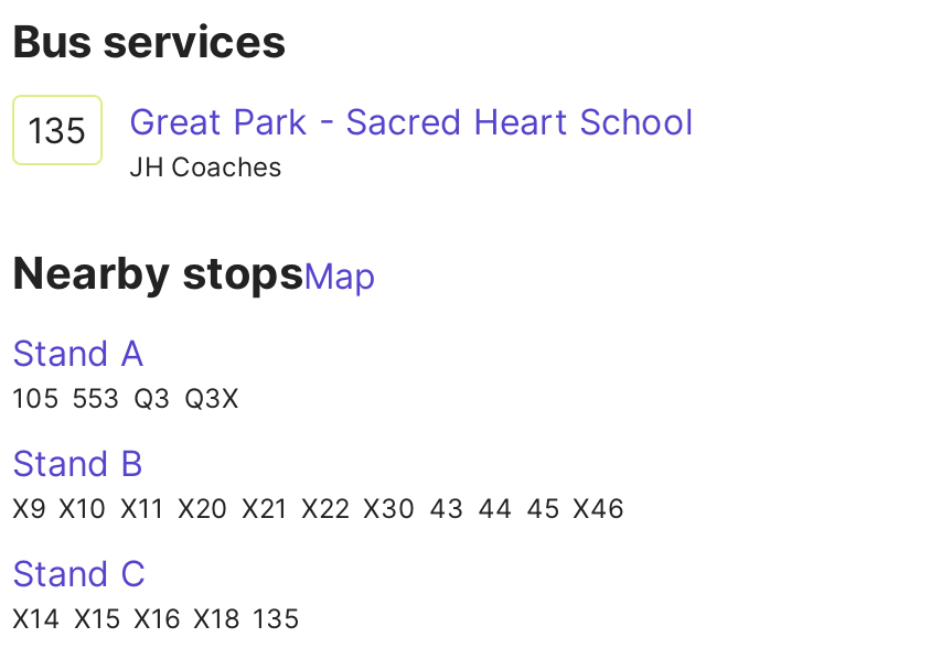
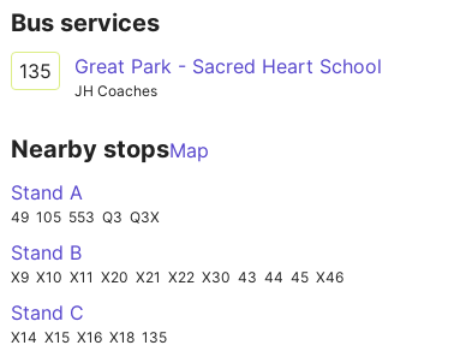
[12,381,239,414] 105 553 Q3 Q3X -> [11,208,160,226] 49 105 553 Q3 Q3X

